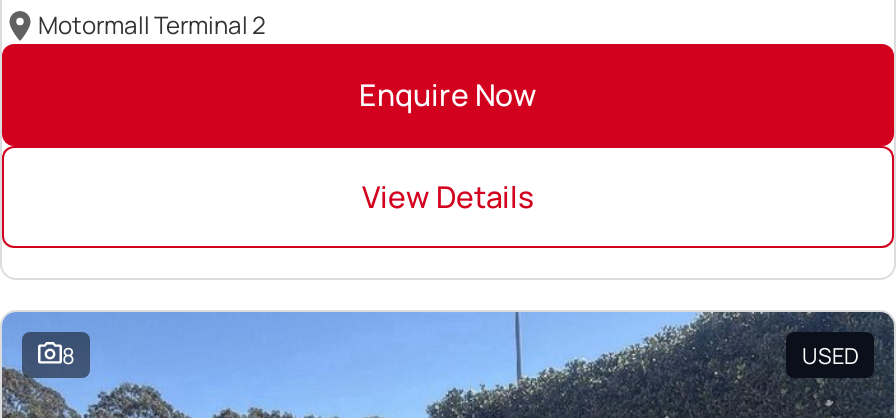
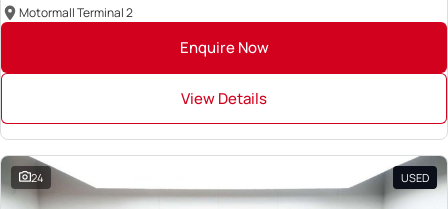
[62,339,74,369] 8 -> [31,170,43,185] 24

